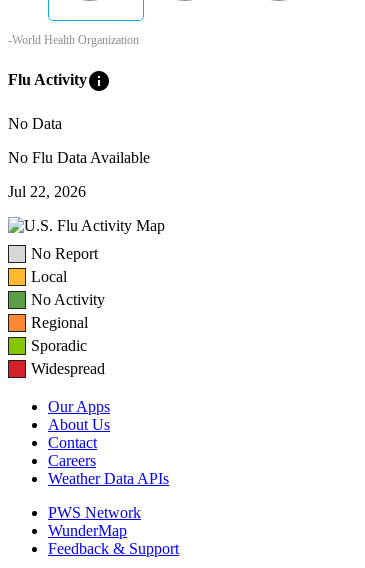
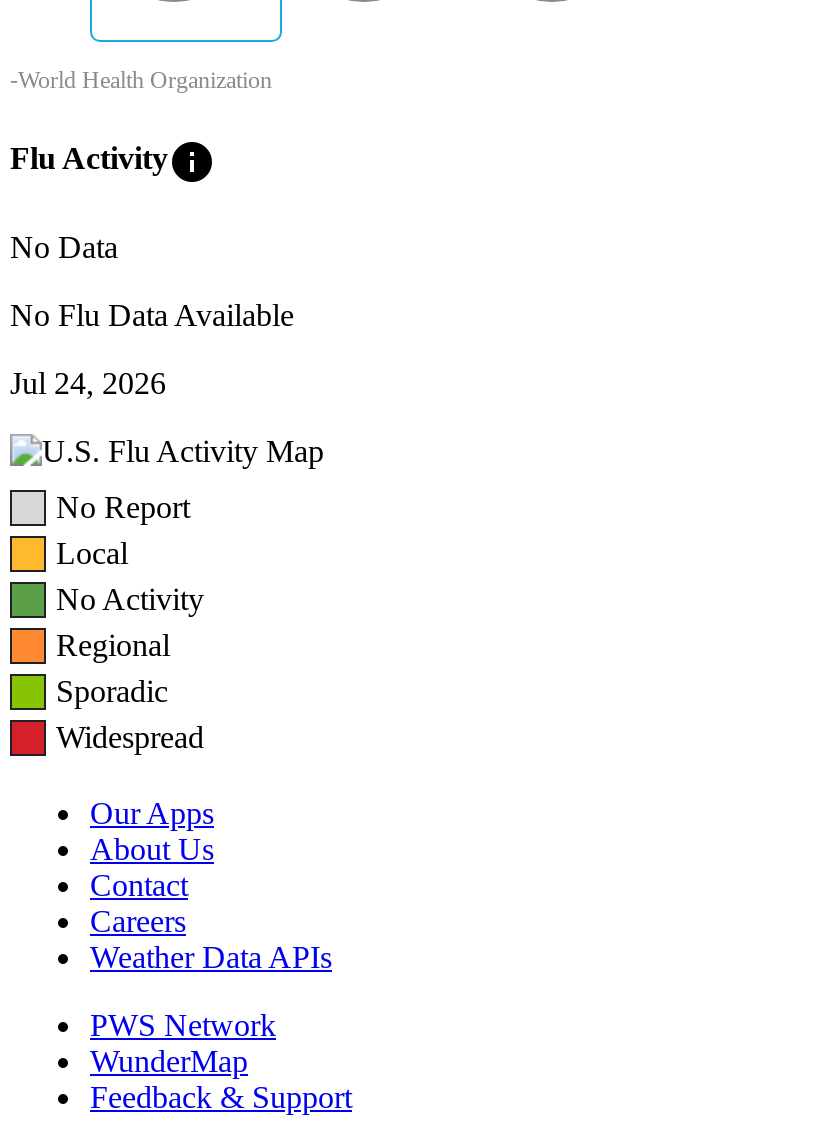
[8,183,86,200] Jul 22, 2026 -> [10,365,166,399] Jul 24, 2026

